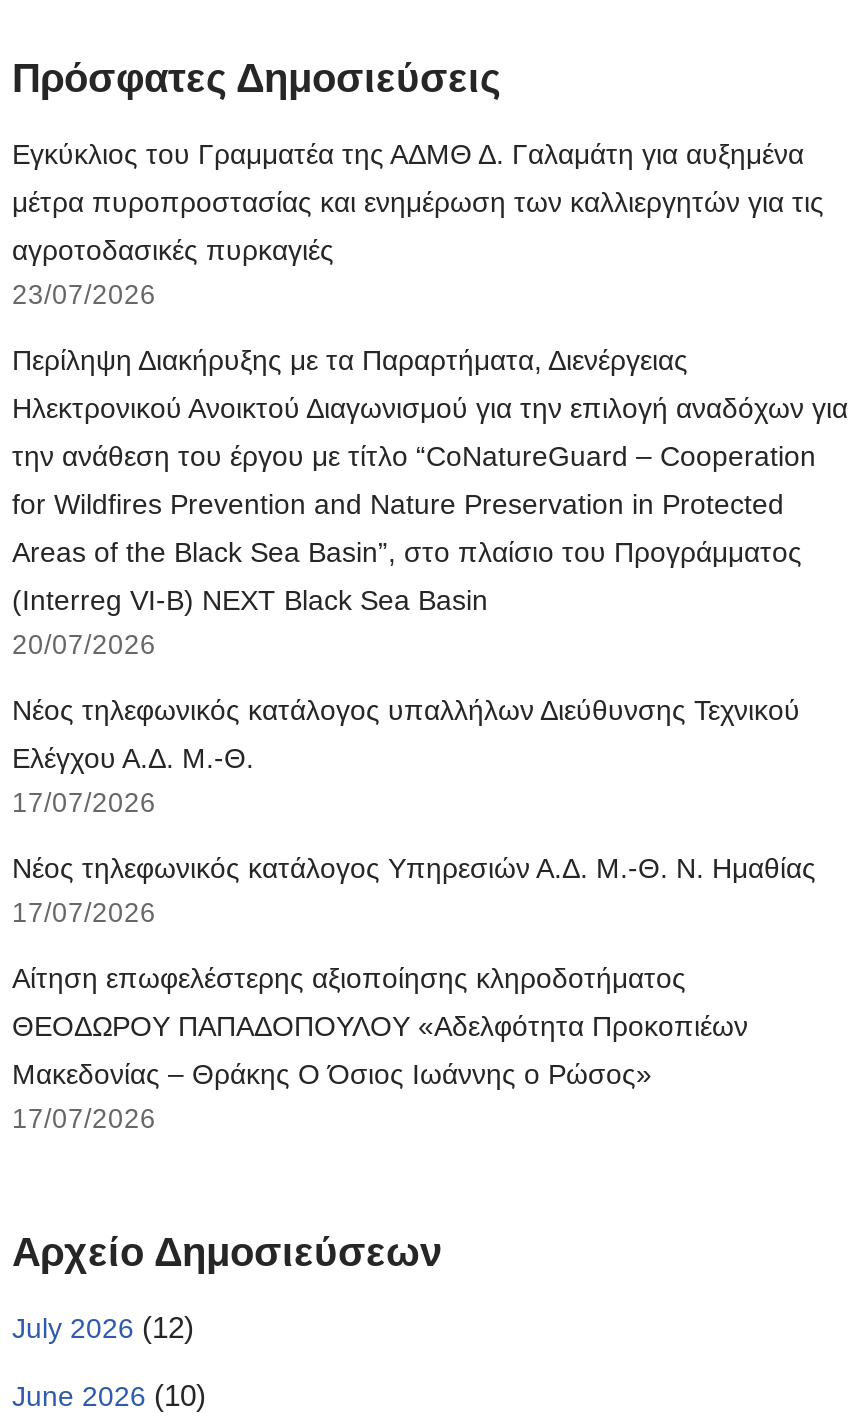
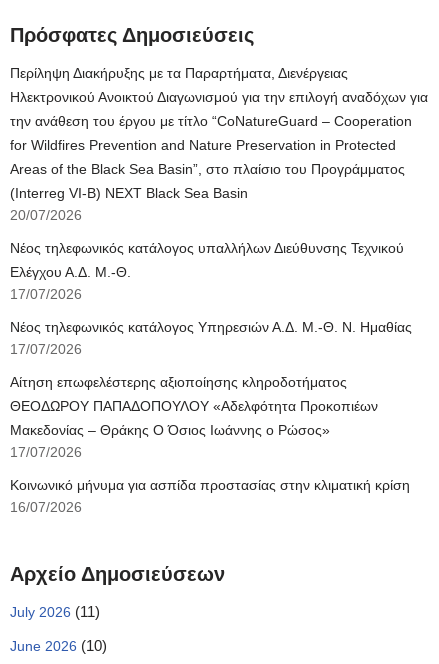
[12,138,824,310] Εγκύκλιος του Γραμματέα της ΑΔΜΘ Δ. Γαλαμάτη για αυξημένα | μέτρα πυροπροστασίας και ενημέρωση των καλλιεργητών για τις | αγροτοδασικές πυρκαγιές | 23/07/2026 -> none
moved [12,344,848,1134] -> [10,65,428,460]: Περίληψη Διακήρυξης με τα Παραρτήματα, Διενέργειας | Ηλεκτρονικού Ανοικτού Διαγωνισμού για την επιλογή αναδόχων για | την ανάθεση του έργου με τίτλο “CoNatureGuard – Cooperation | ... | Μακεδονίας – Θράκης Ο Όσιος Ιωάννης ο Ρώσος» | 17/07/2026
none -> [10,477,410,515] Κοινωνικό μήνυμα για ασπίδα προστασίας στην κλιματική κρίση | 16/07/2026
[12,1310,194,1344] July 2026 (12) -> [10,603,100,620] July 2026 (11)

